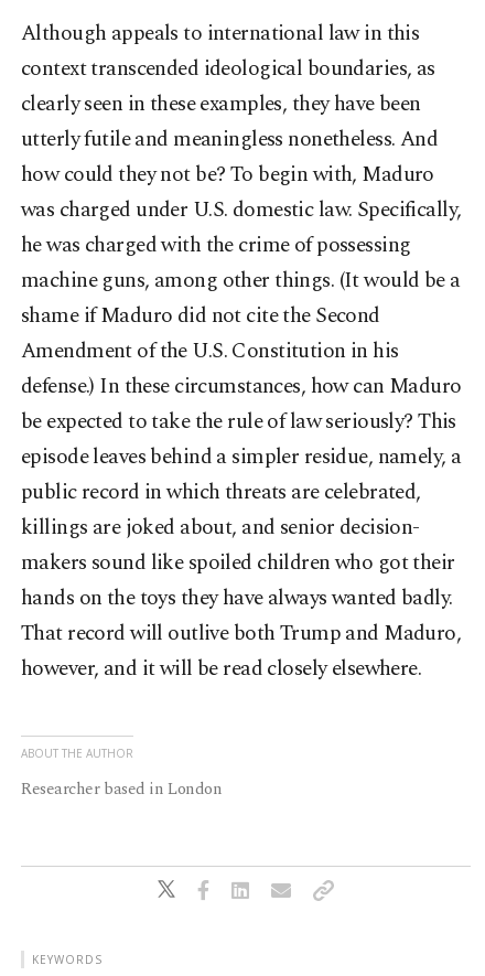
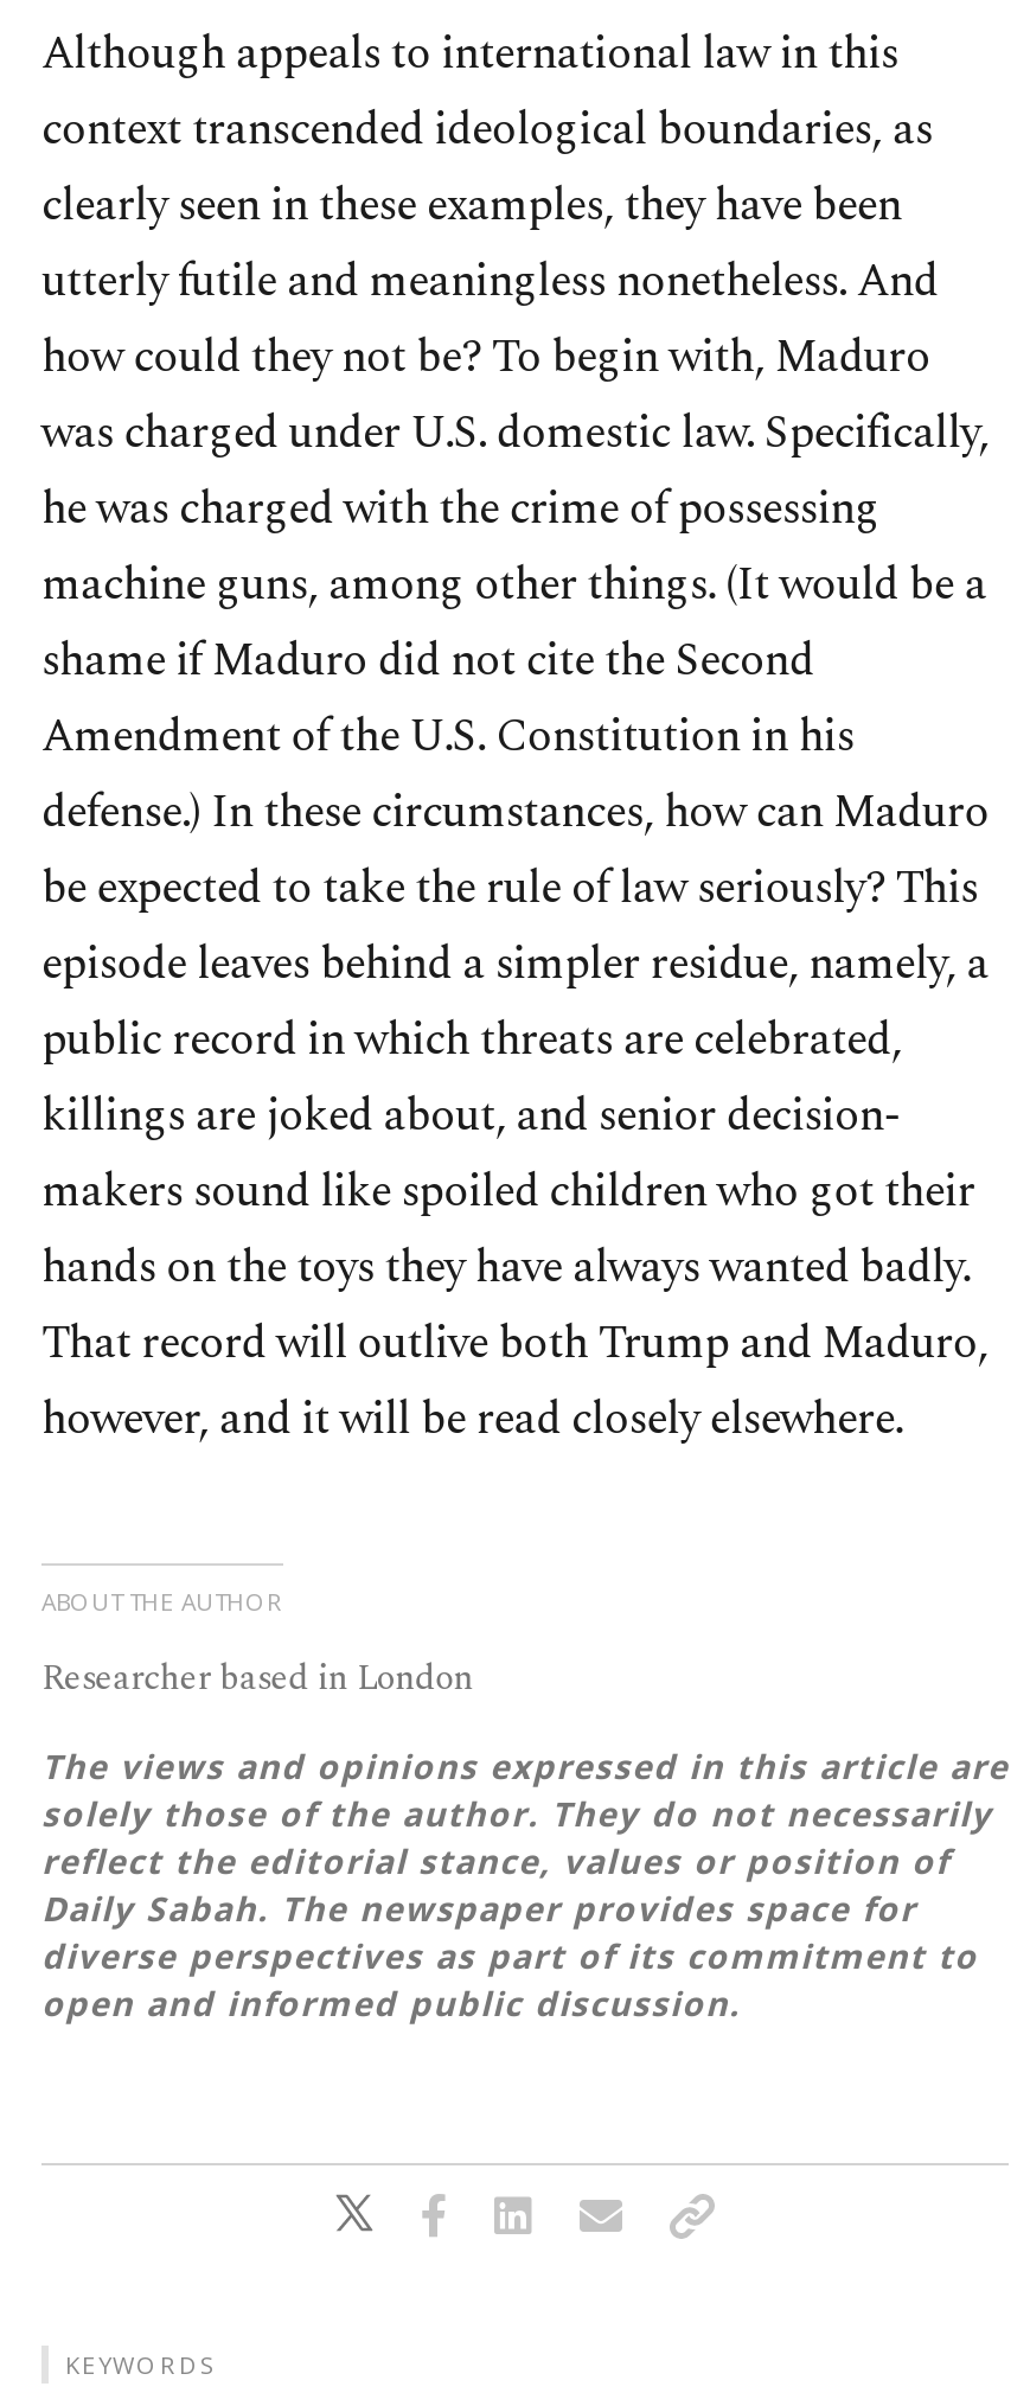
none -> [41,1744,1009,2026] The views and opinions expressed in this article are | solely those of the author. They do not necessarily | reflect the editorial stance, values or position of | Daily Sabah. The newspaper provides space for | diverse perspectives as part of its commitment to | open and informed public discussion.

